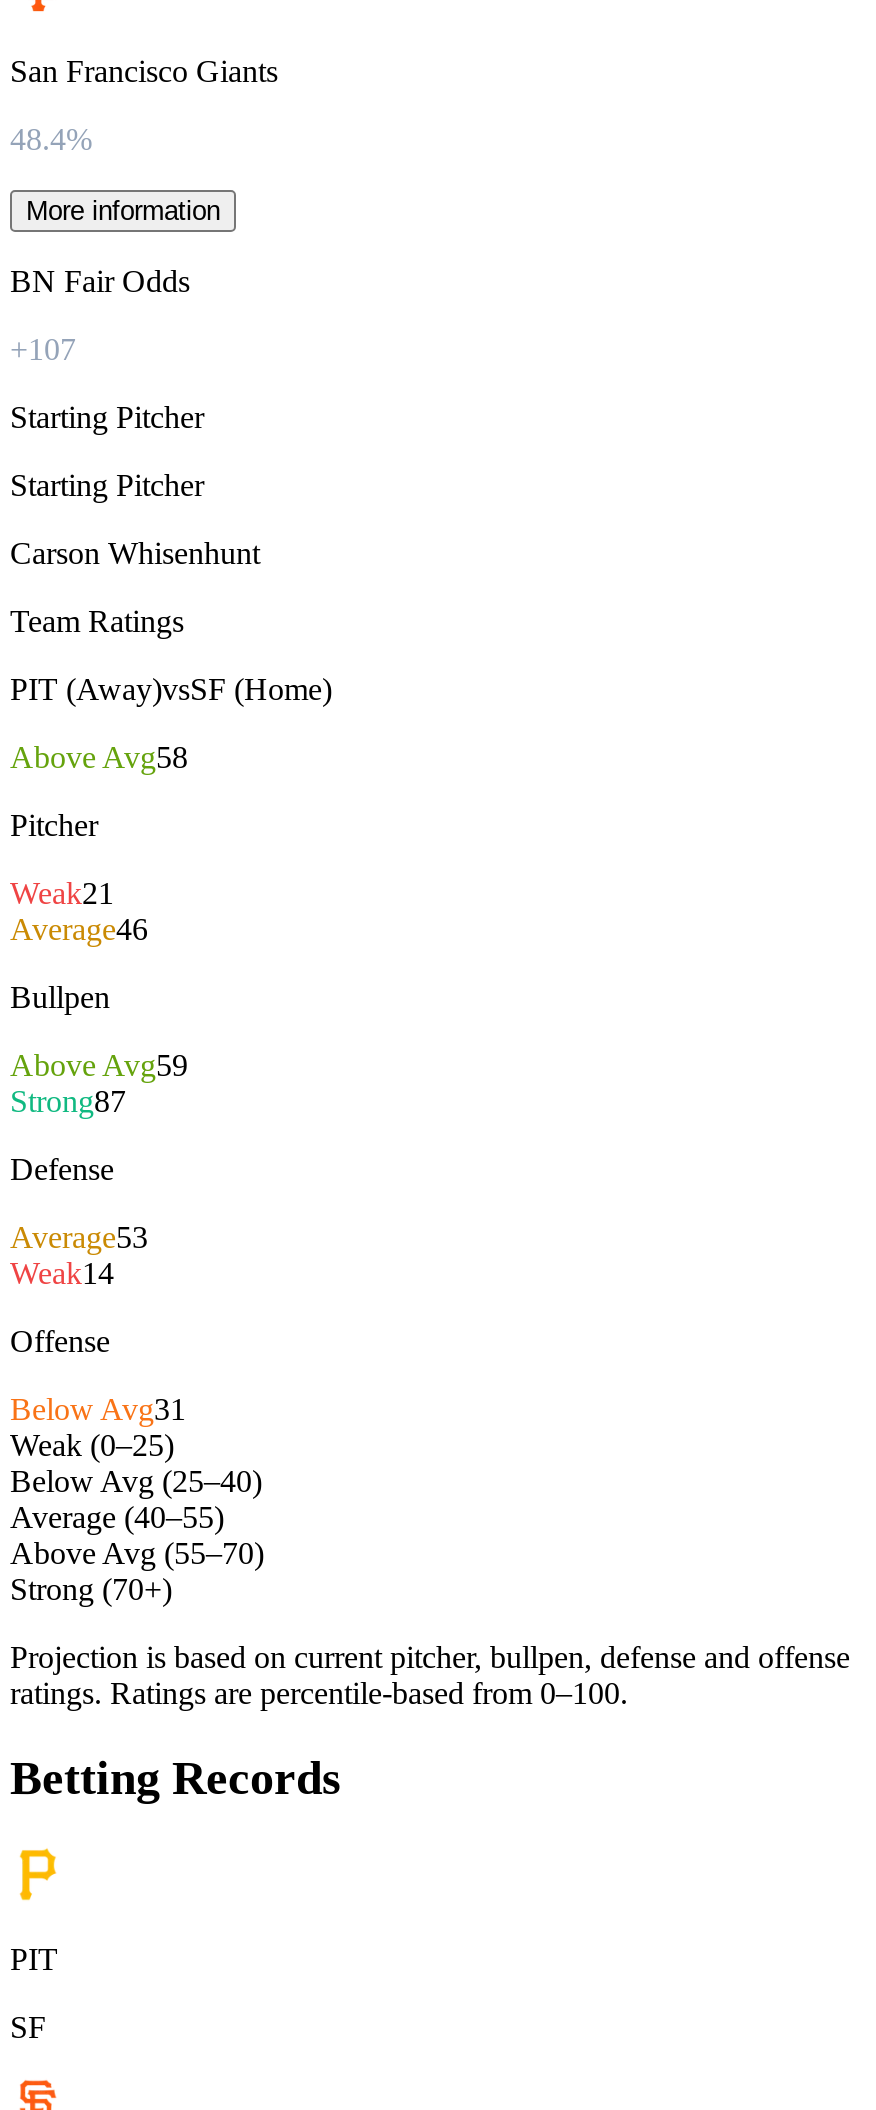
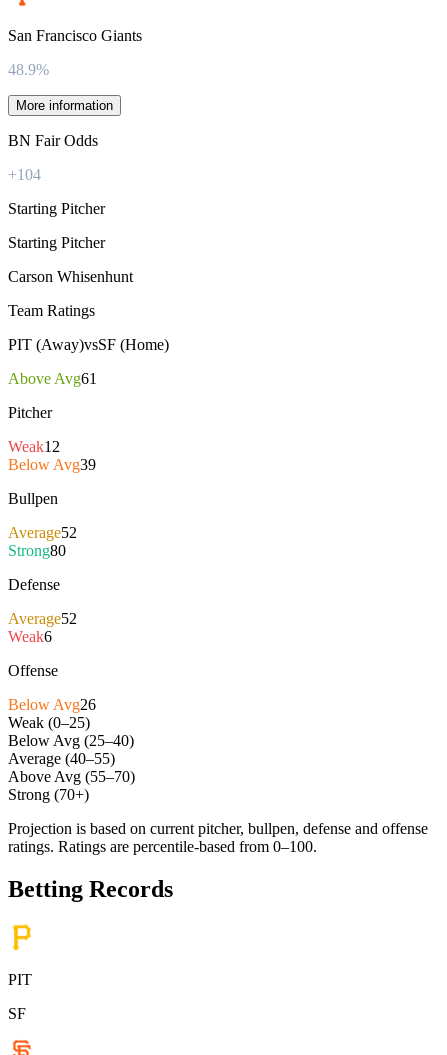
[10,121,92,155] 48.4% -> [8,61,49,78] 48.9%
[10,331,76,365] +107 -> [8,166,41,183] +104
[10,739,188,773] Above Avg58 -> [8,370,97,387] Above Avg61
[10,875,148,945] Weak21 | Average46 -> [8,438,96,473] Weak12 | Below Avg39
[10,1047,188,1117] Above Avg59 | Strong87 -> [8,524,77,559] Average52 | Strong80
[10,1219,148,1253] Average53 -> [8,610,77,627] Average52
[10,1255,114,1289] Weak14 -> [8,628,52,645] Weak6
[10,1391,186,1425] Below Avg31 -> [8,696,96,713] Below Avg26

